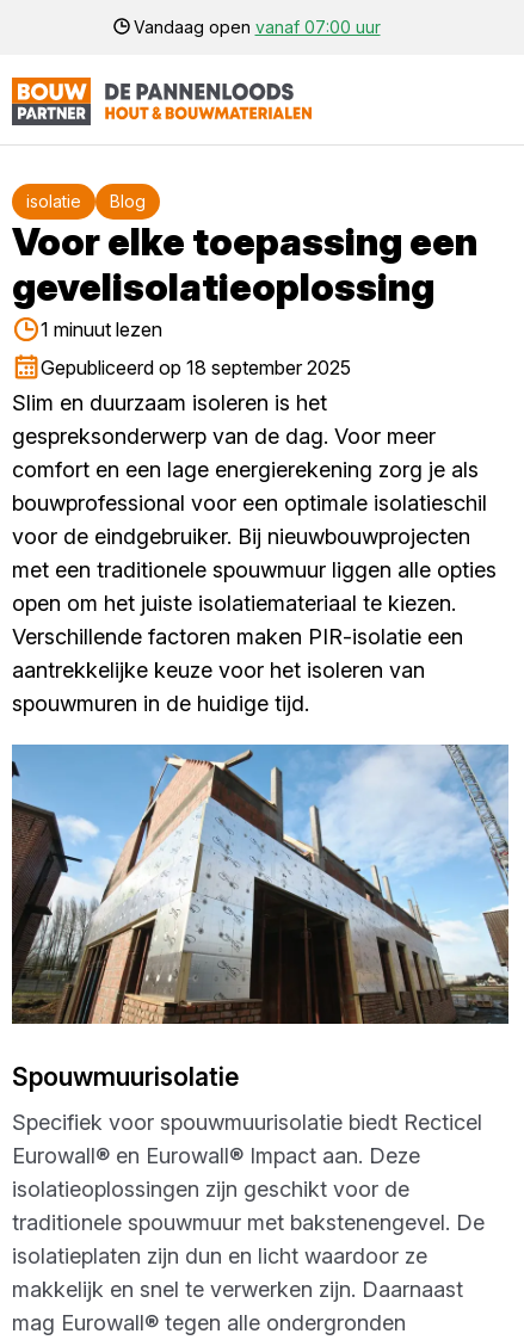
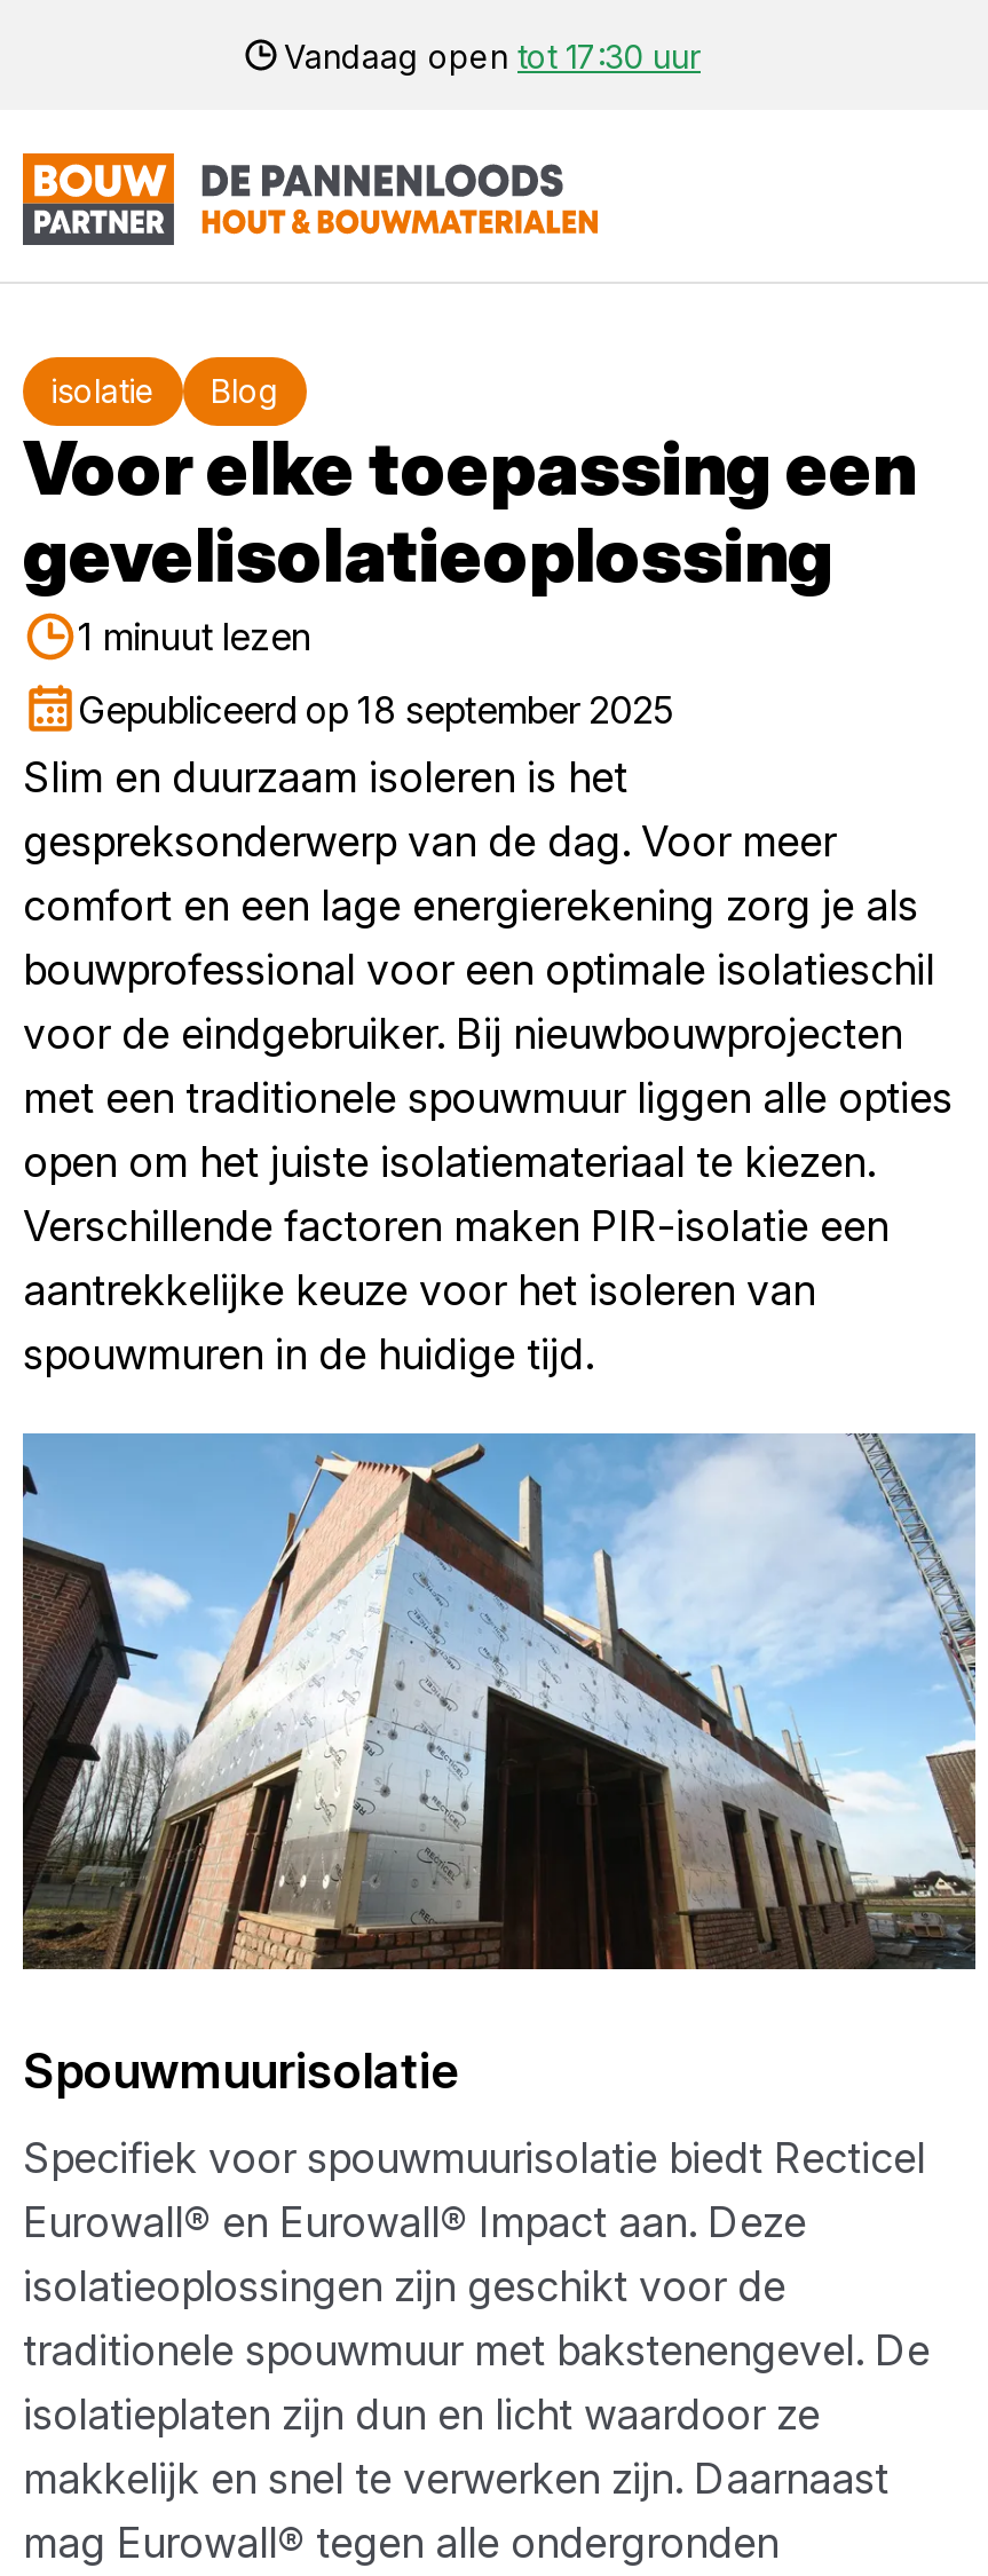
[133,16,380,36] Vandaag open vanaf 07:00 uur -> [284,35,701,74] Vandaag open tot 17:30 uur

